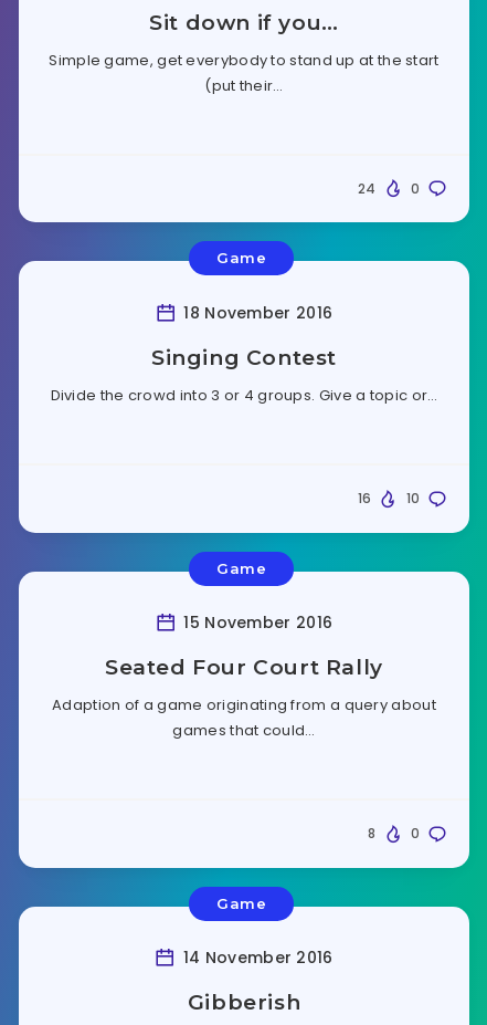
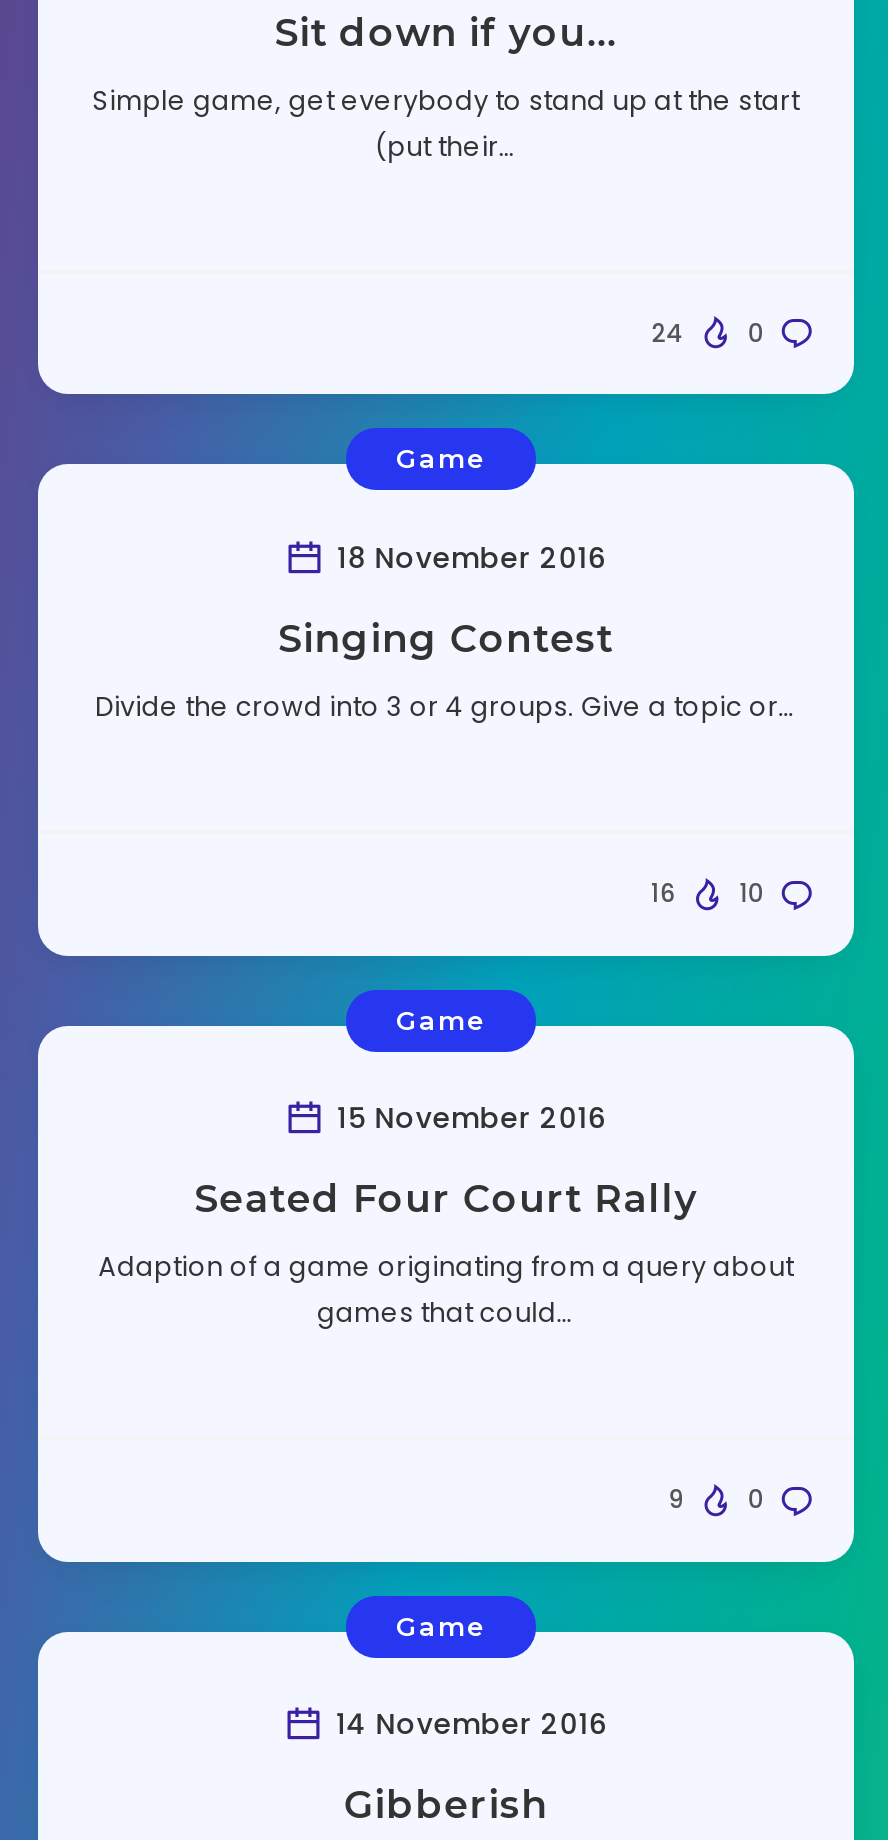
[368,824,420,843] 8 0 -> [668,1482,765,1516] 9 0

